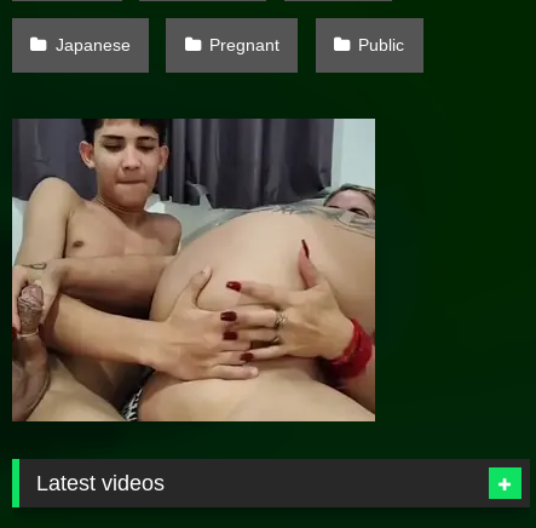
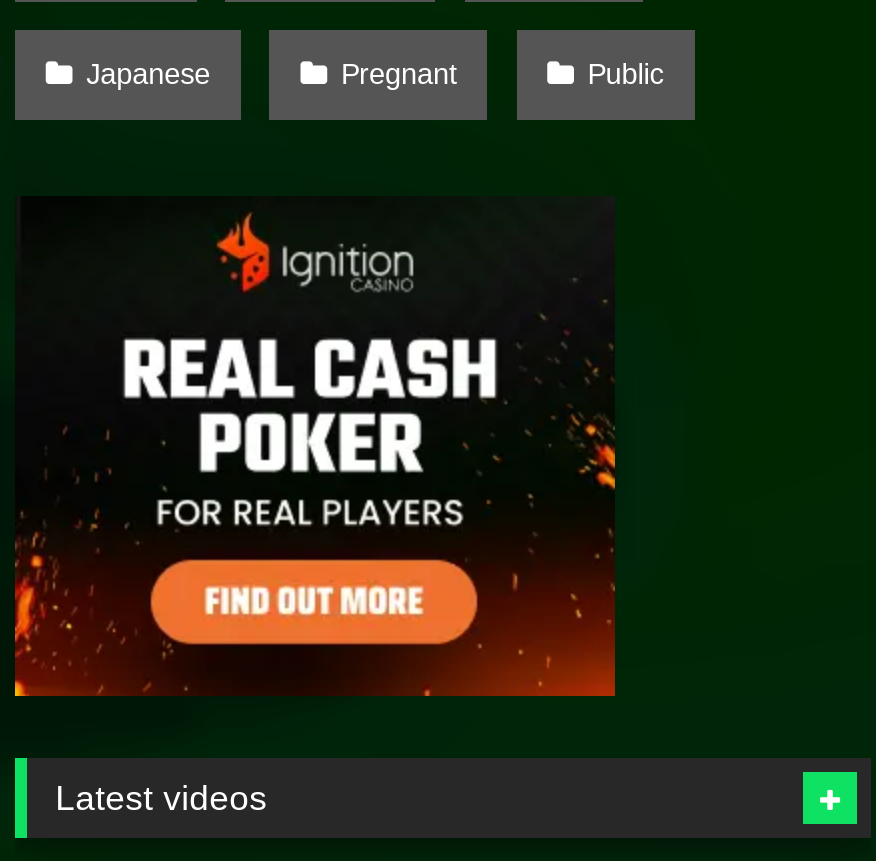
[11,117,376,423] [image] -> [13,196,617,698] [image]

